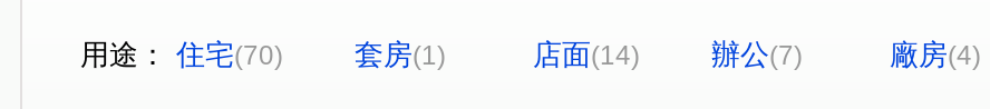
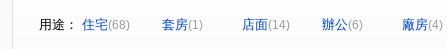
[80,38,283,71] 用途： 住宅(70) -> [39,17,130,32] 用途： 住宅(68)
[711,38,803,71] 辦公(7) -> [322,17,363,32] 辦公(6)

